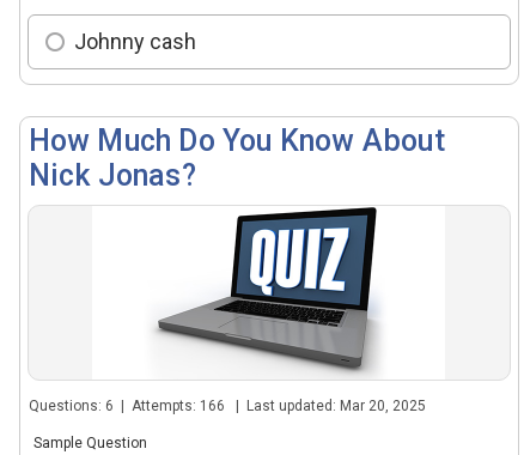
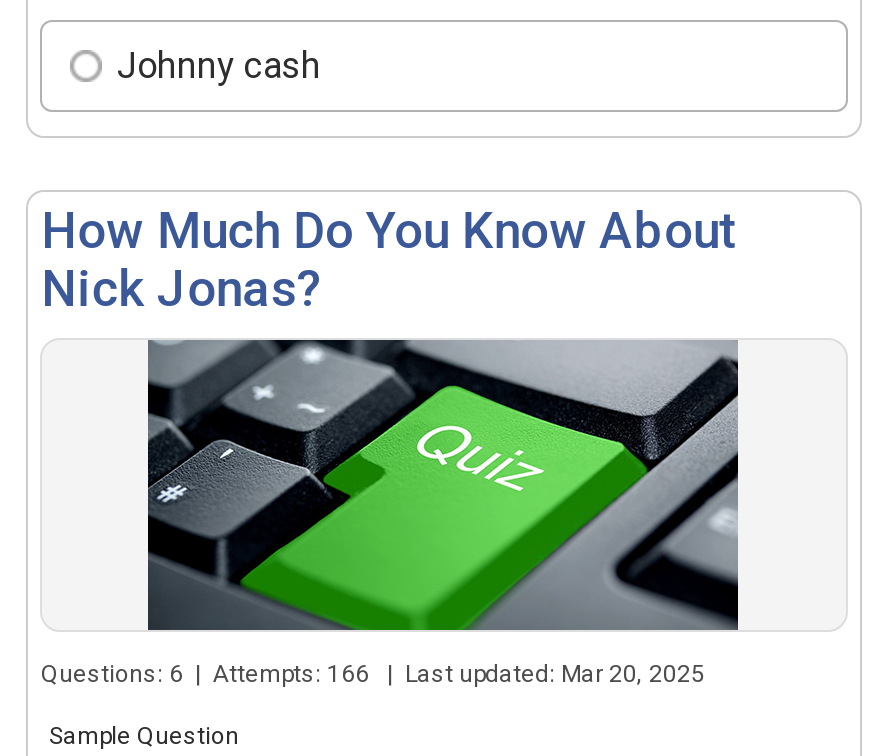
[92,206,445,380] [image] -> [146,338,740,632] [image]

